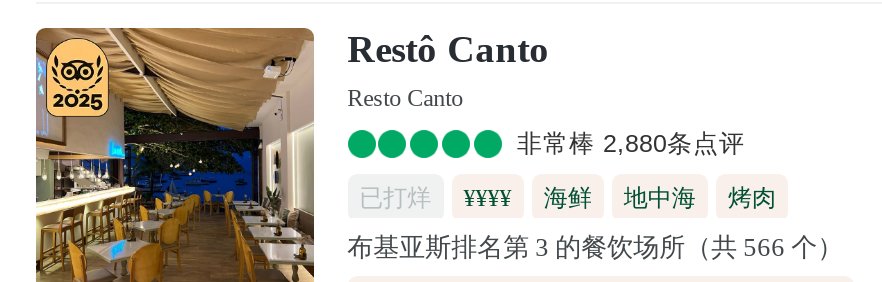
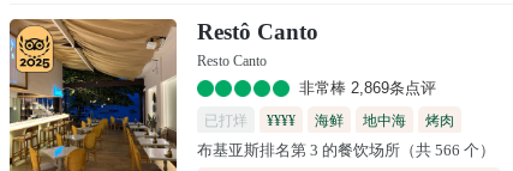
[517,129,745,157] 非常棒 2,880条点评 -> [299,80,436,97] 非常棒 2,869条点评

